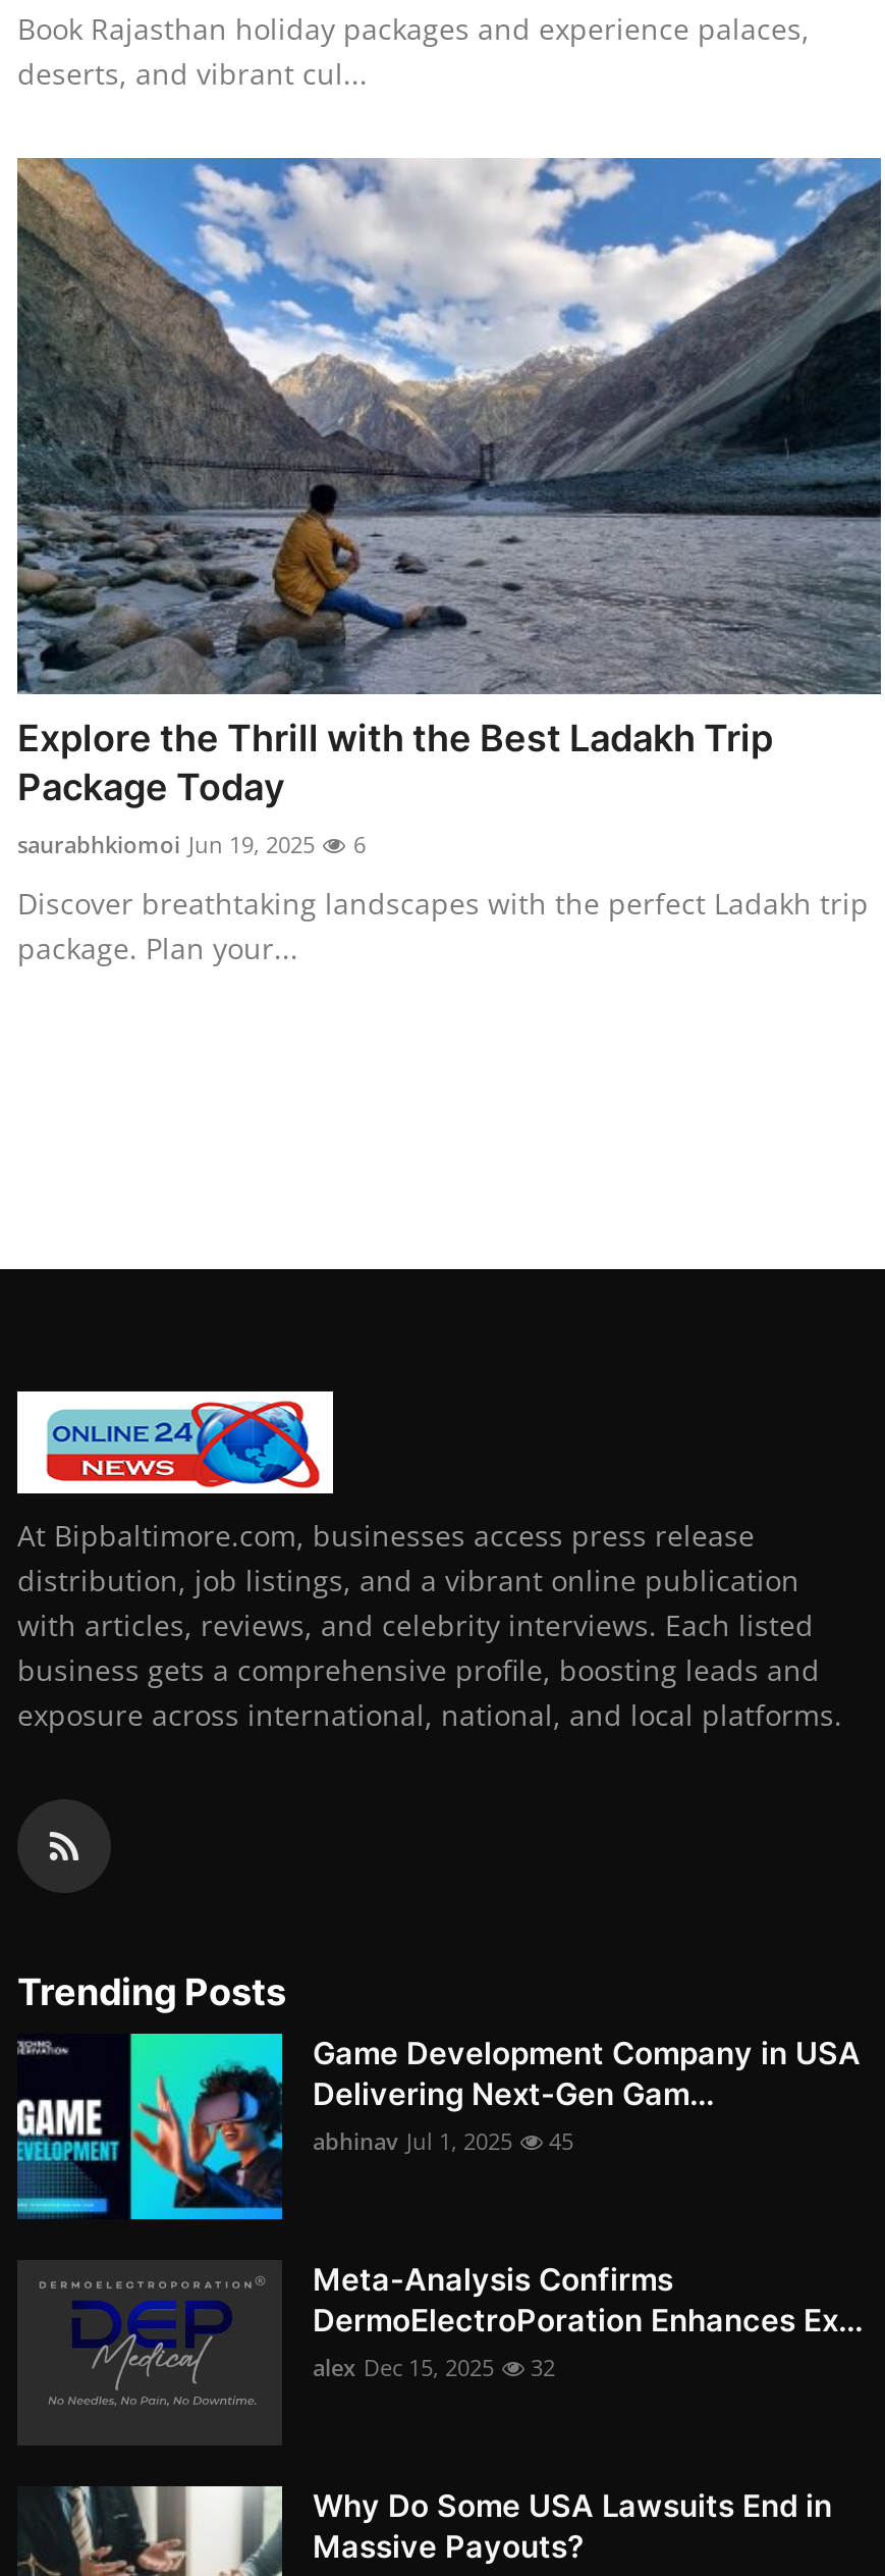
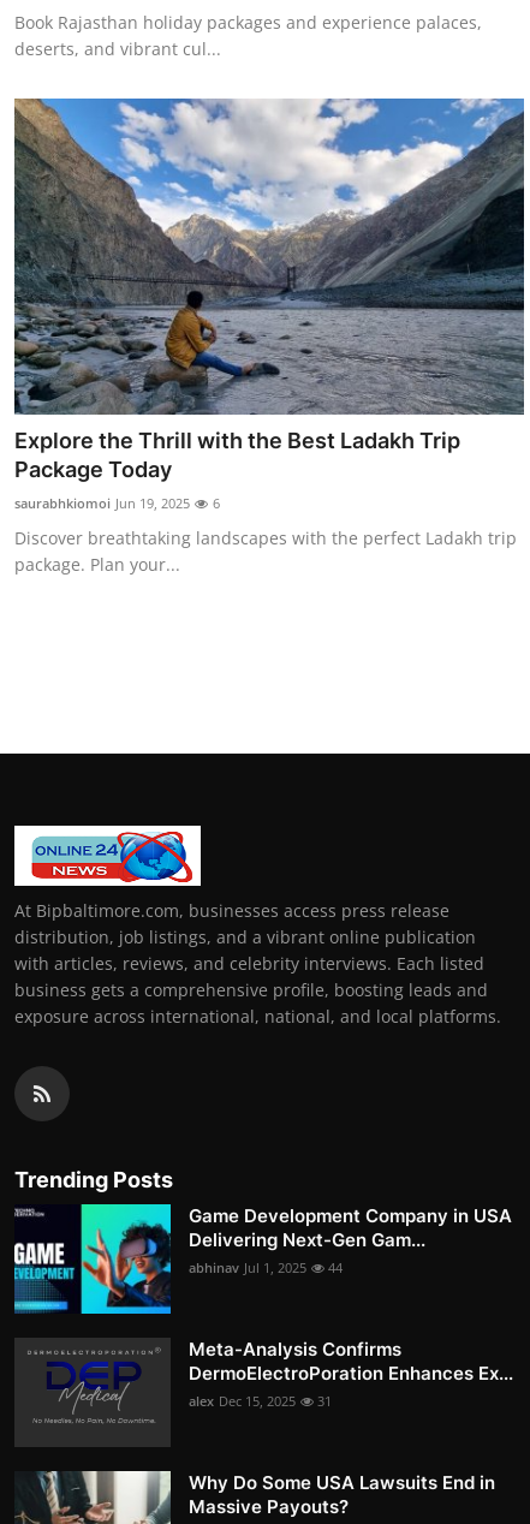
[313,2125,573,2156] abhinav Jul 1, 2025 45 -> [189,1258,343,1276] abhinav Jul 1, 2025 44
[313,2351,555,2382] alex Dec 15, 2025 32 -> [189,1392,332,1410] alex Dec 15, 2025 31

